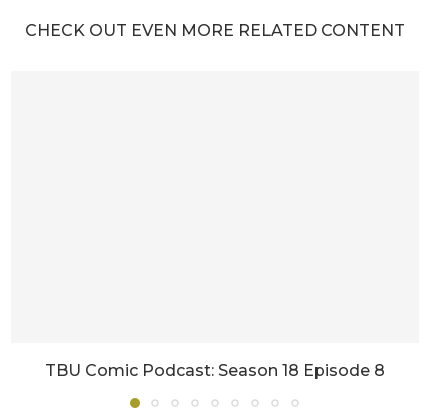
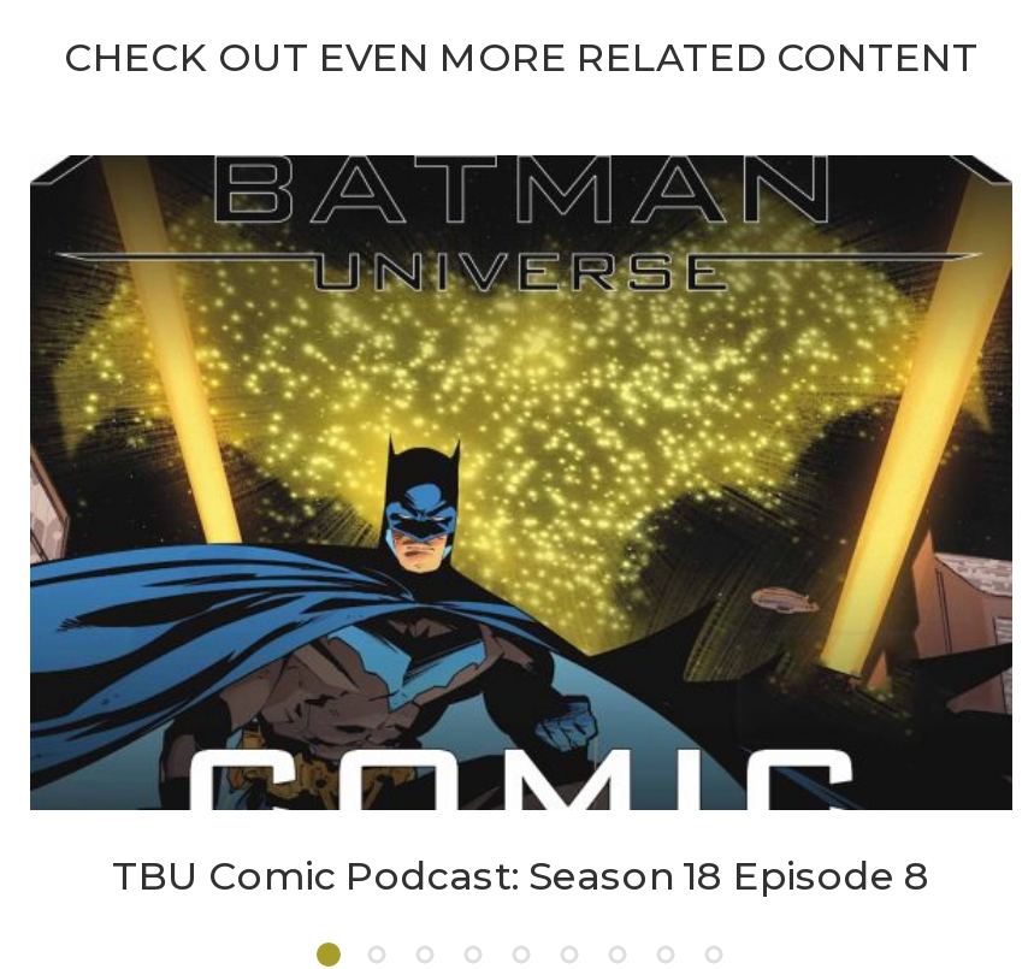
none -> [28,153,1015,813] [image]

